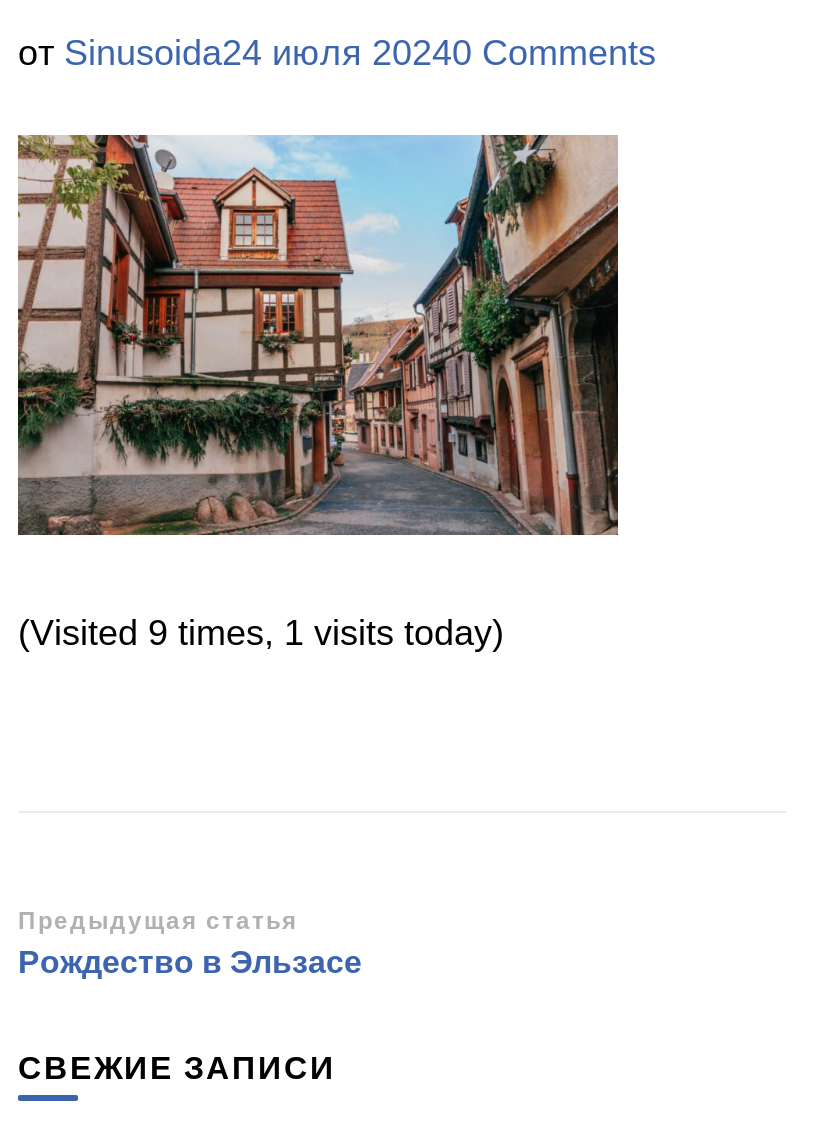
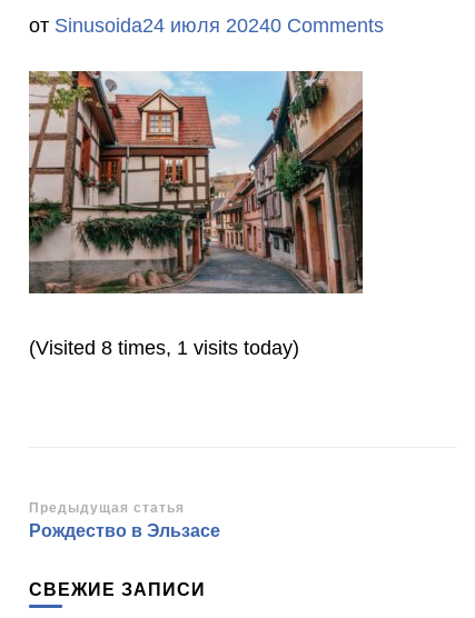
[18,613,504,653] (Visited 9 times, 1 visits today) -> [29,337,299,359] (Visited 8 times, 1 visits today)

